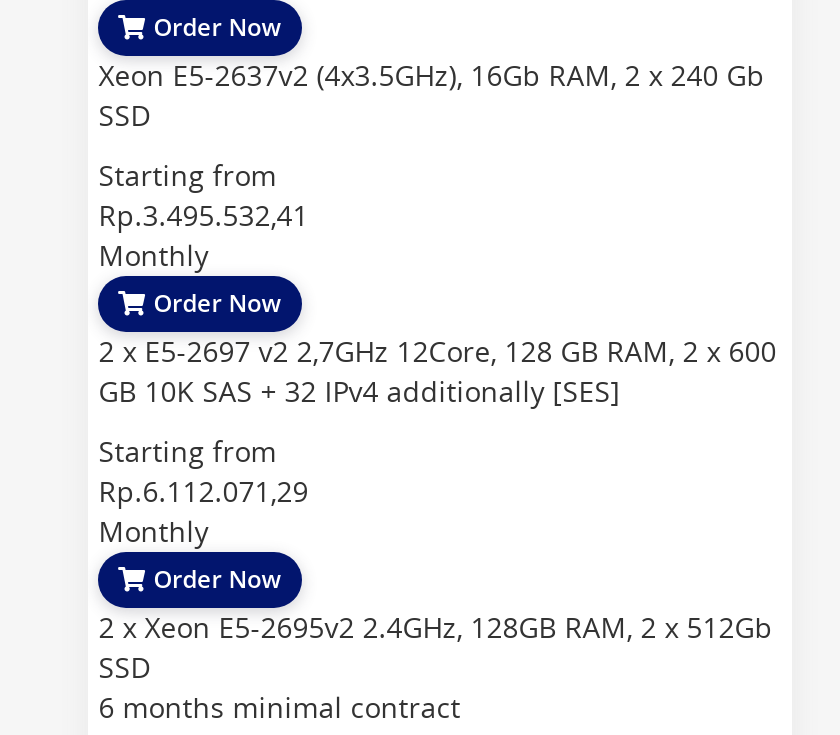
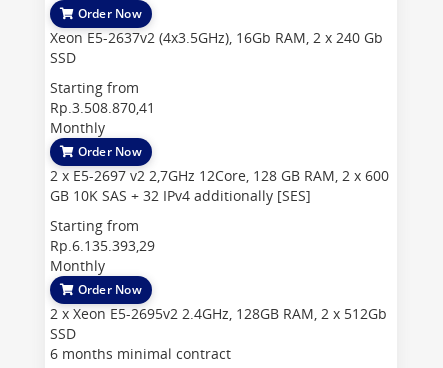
[99,195,309,233] Rp.3.495.532,41 -> [50,98,155,117] Rp.3.508.870,41
[99,471,309,509] Rp.6.112.071,29 -> [50,236,155,255] Rp.6.135.393,29

